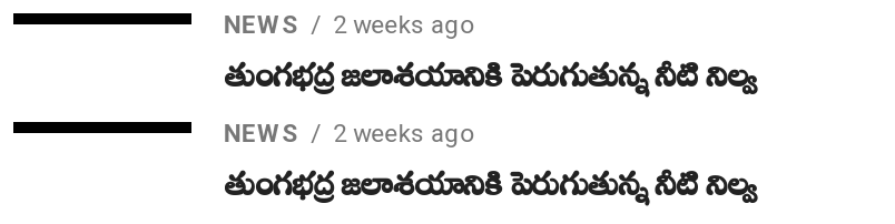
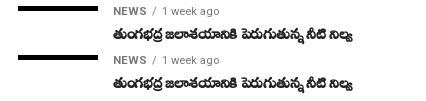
[224,10,474,39] NEWS 2 weeks ago -> [113,5,219,18] NEWS 1 week ago
[224,119,474,148] NEWS 2 weeks ago -> [113,54,219,67] NEWS 1 week ago

